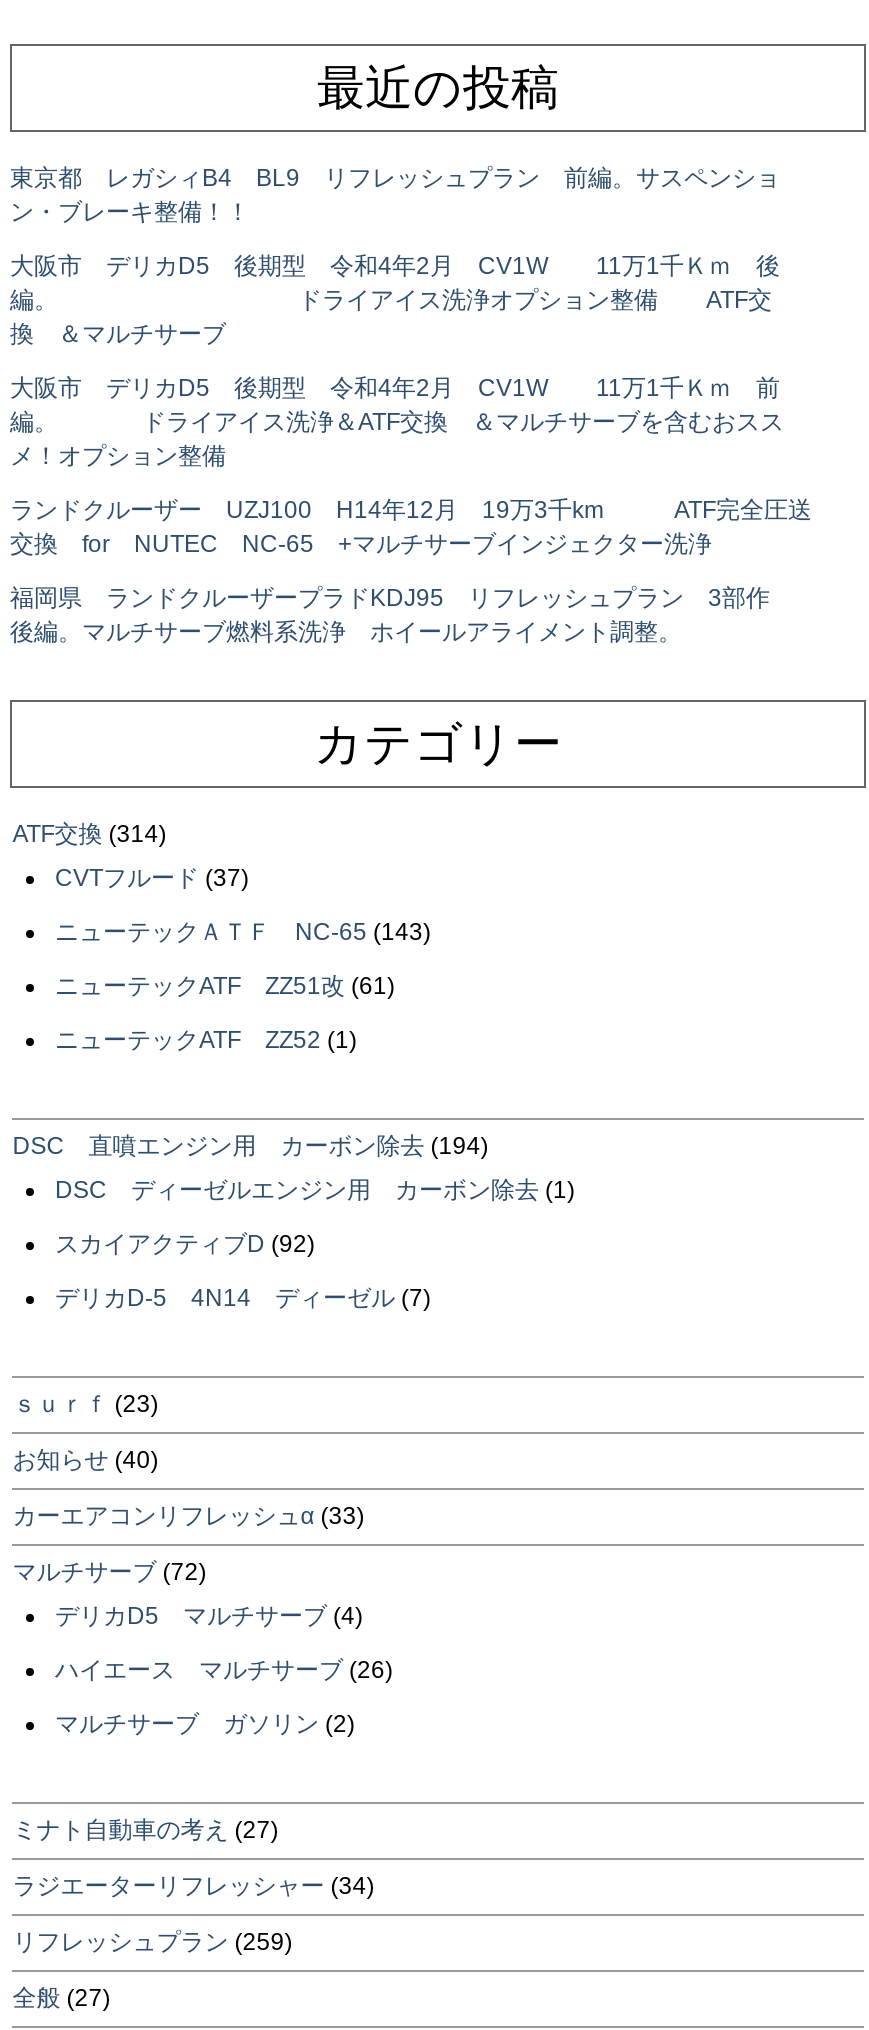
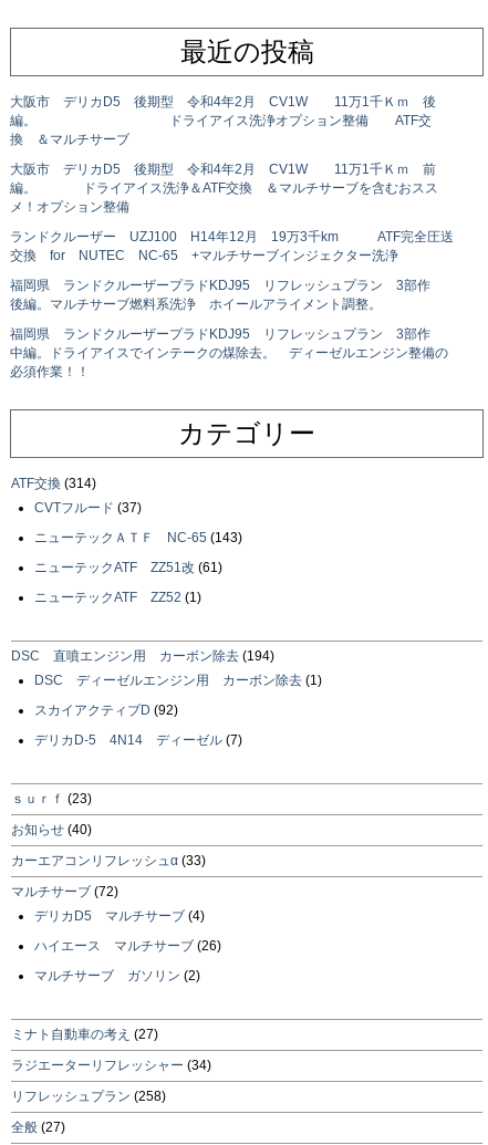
[10,164,780,226] 東京都 レガシィB4 BL9 リフレッシュプラン 前編。サスペンショ | ン・ブレーキ整備！！ -> none
moved [10,252,812,646] -> [10,94,454,312]: 大阪市 デリカD5 後期型 令和4年2月 CV1W 11万1千Ｋｍ 後 | 編。 ドライアイス洗浄オプション整備 ATF交 | 換 ＆マルチサーブ | ... | 福岡県 ランドクルーザープラドKDJ95 リフレッシュプラン 3部作 | 後編。マルチサーブ燃料系洗浄 ホイールアライメント調整。
none -> [10,326,448,379] 福岡県 ランドクルーザープラドKDJ95 リフレッシュプラン 3部作 | 中編。ドライアイスでインテークの煤除去。 ディーゼルエンジン整備の | 必須作業！！
[12,1928,292,1956] リフレッシュプラン(259) -> [11,1089,166,1104] リフレッシュプラン(258)

